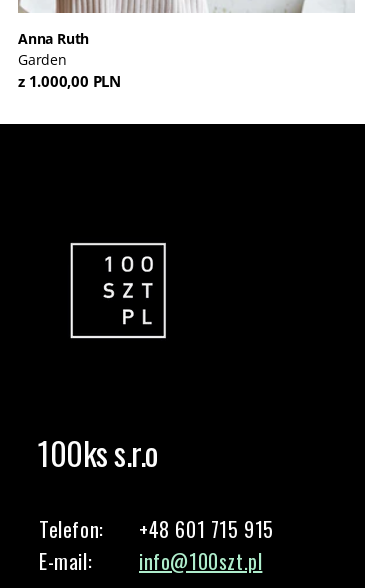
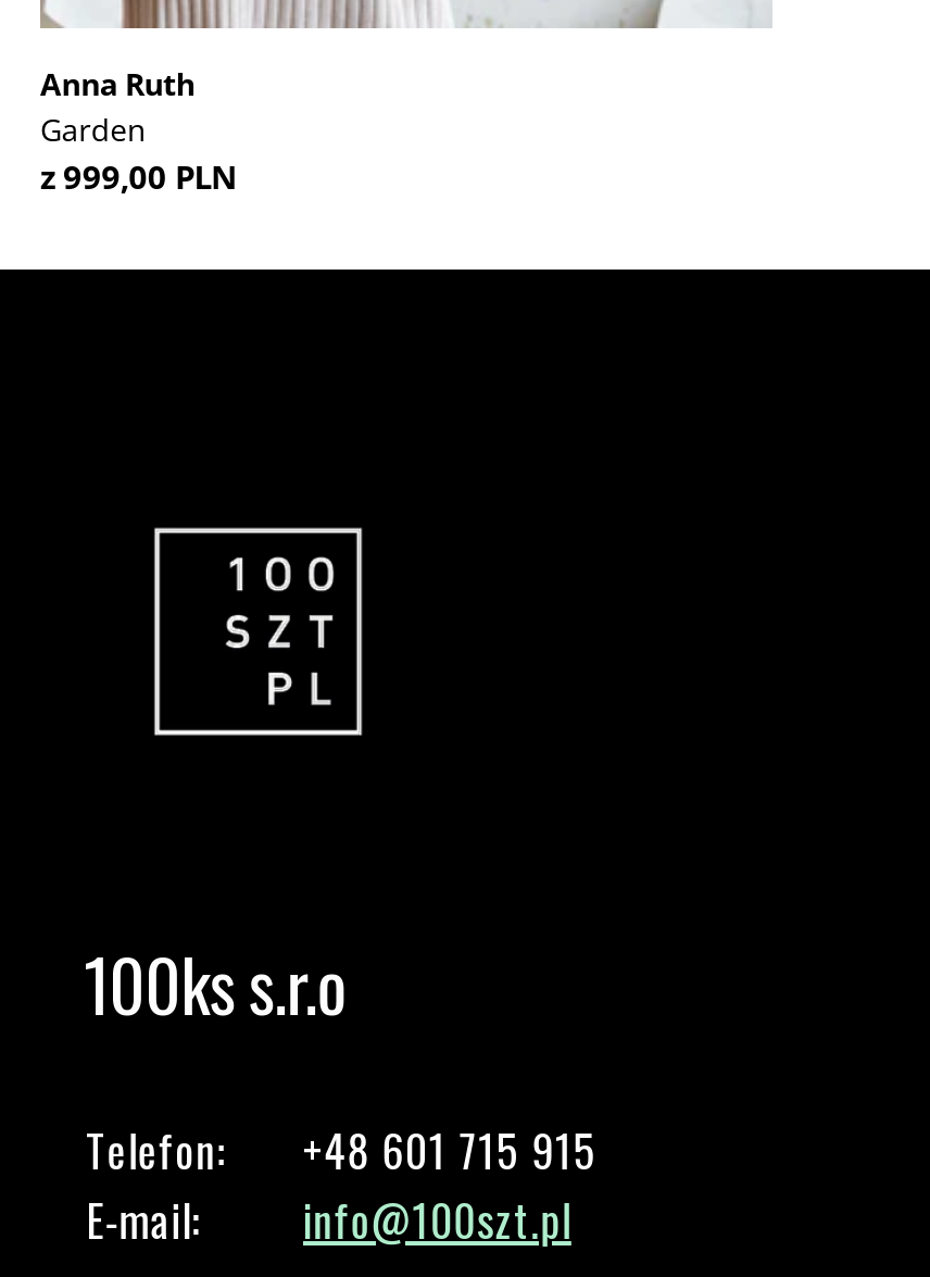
[18,71,121,91] z 1.000,00 PLN -> [40,155,236,198] z 999,00 PLN

